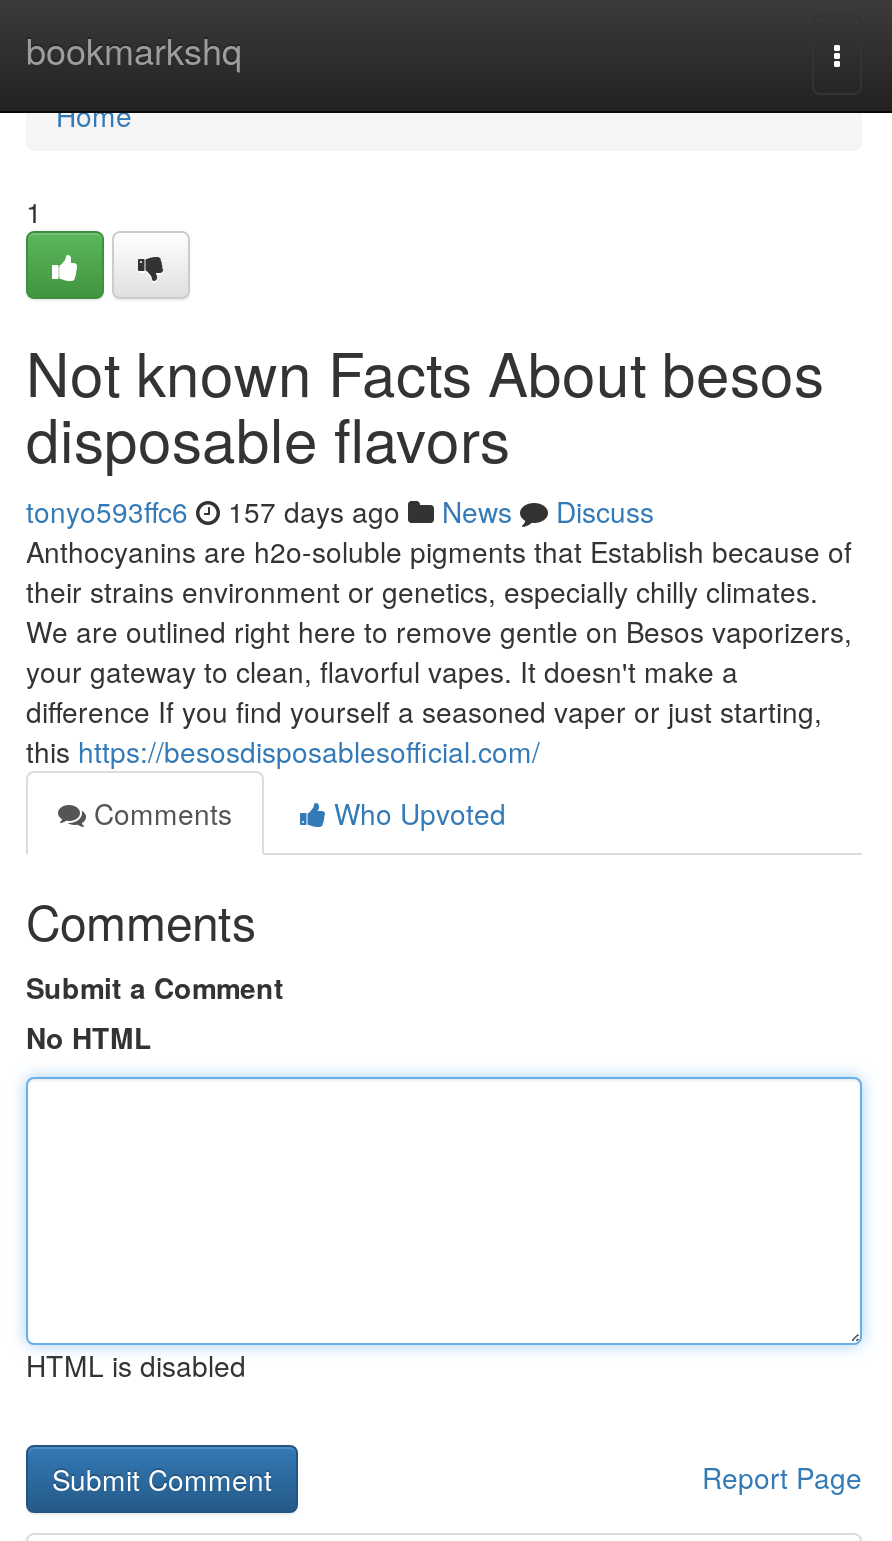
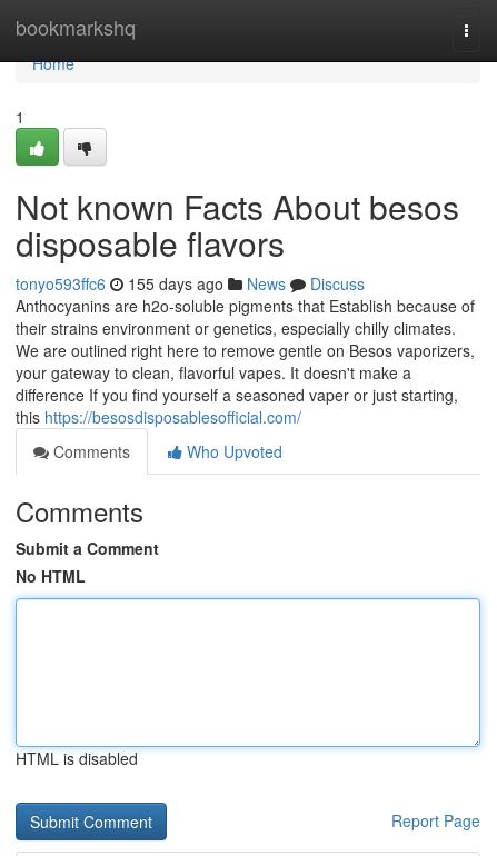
[26,491,654,531] tonyo593ffc6 157 days ago News Discuss -> [16,272,365,295] tonyo593ffc6 155 days ago News Discuss

